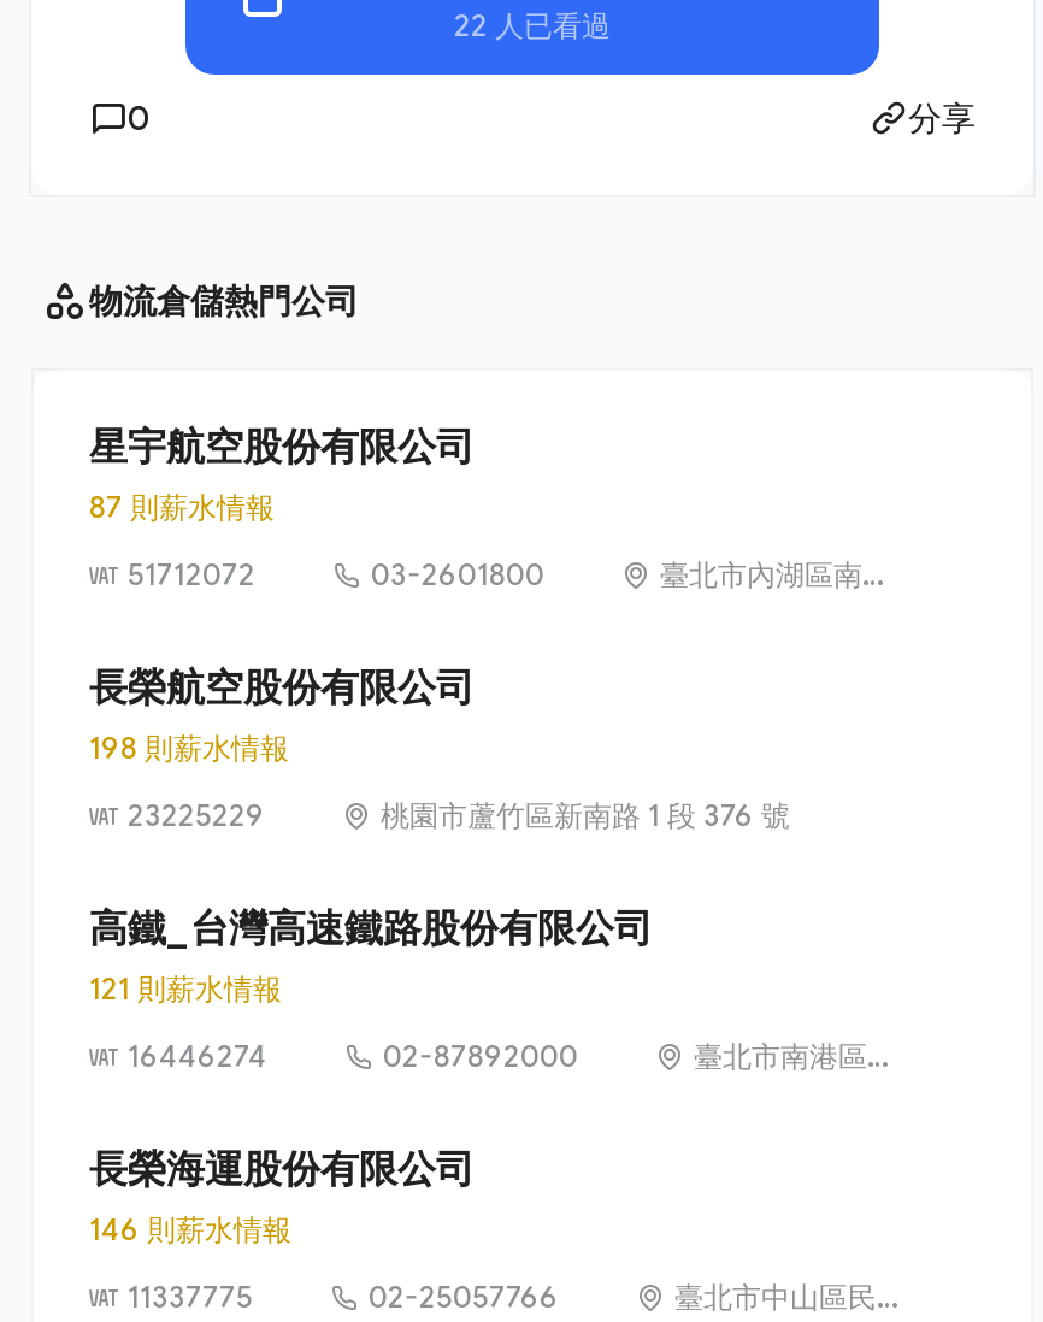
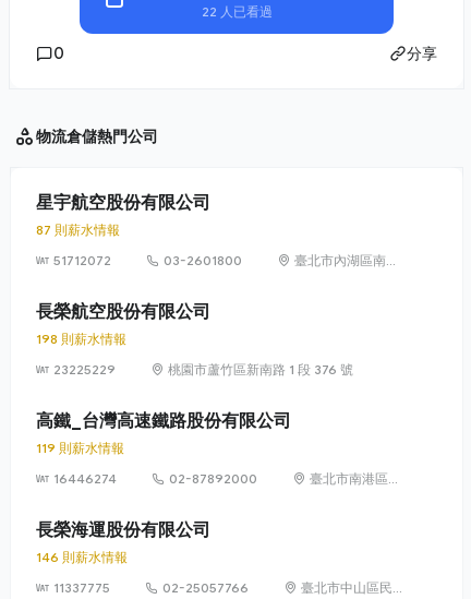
[89,971,282,1007] 121 則薪水情報 -> [36,440,124,456] 119 則薪水情報

